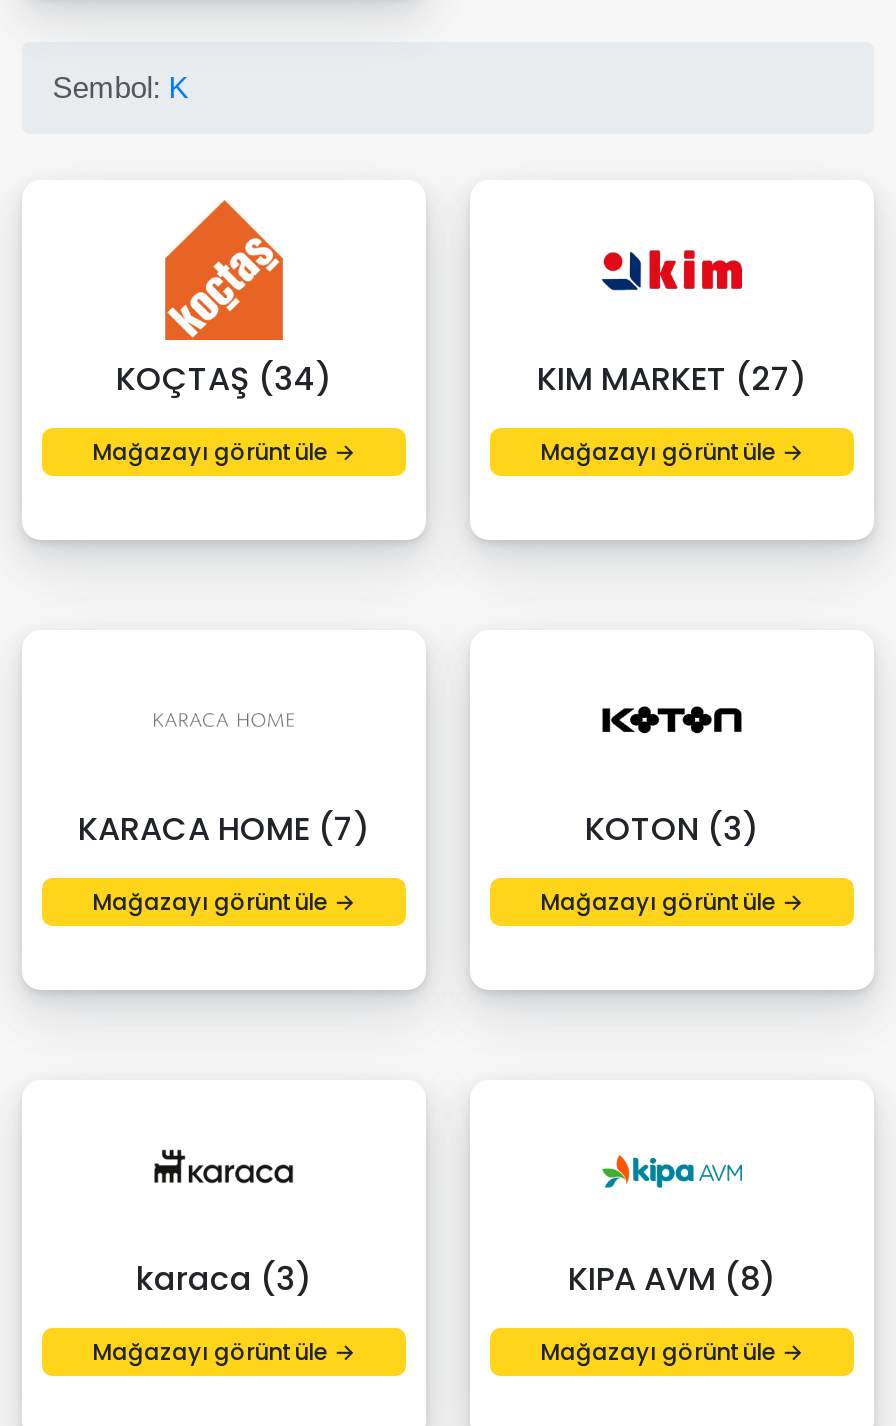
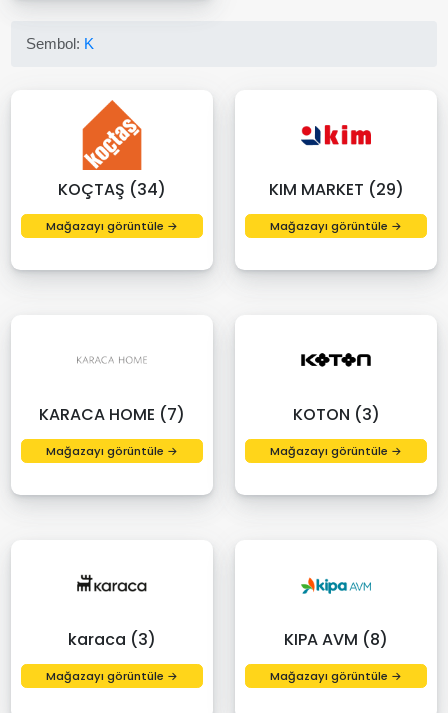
[537,356,807,402] KIM MARKET (27) -> [268,178,403,201] KIM MARKET (29)

